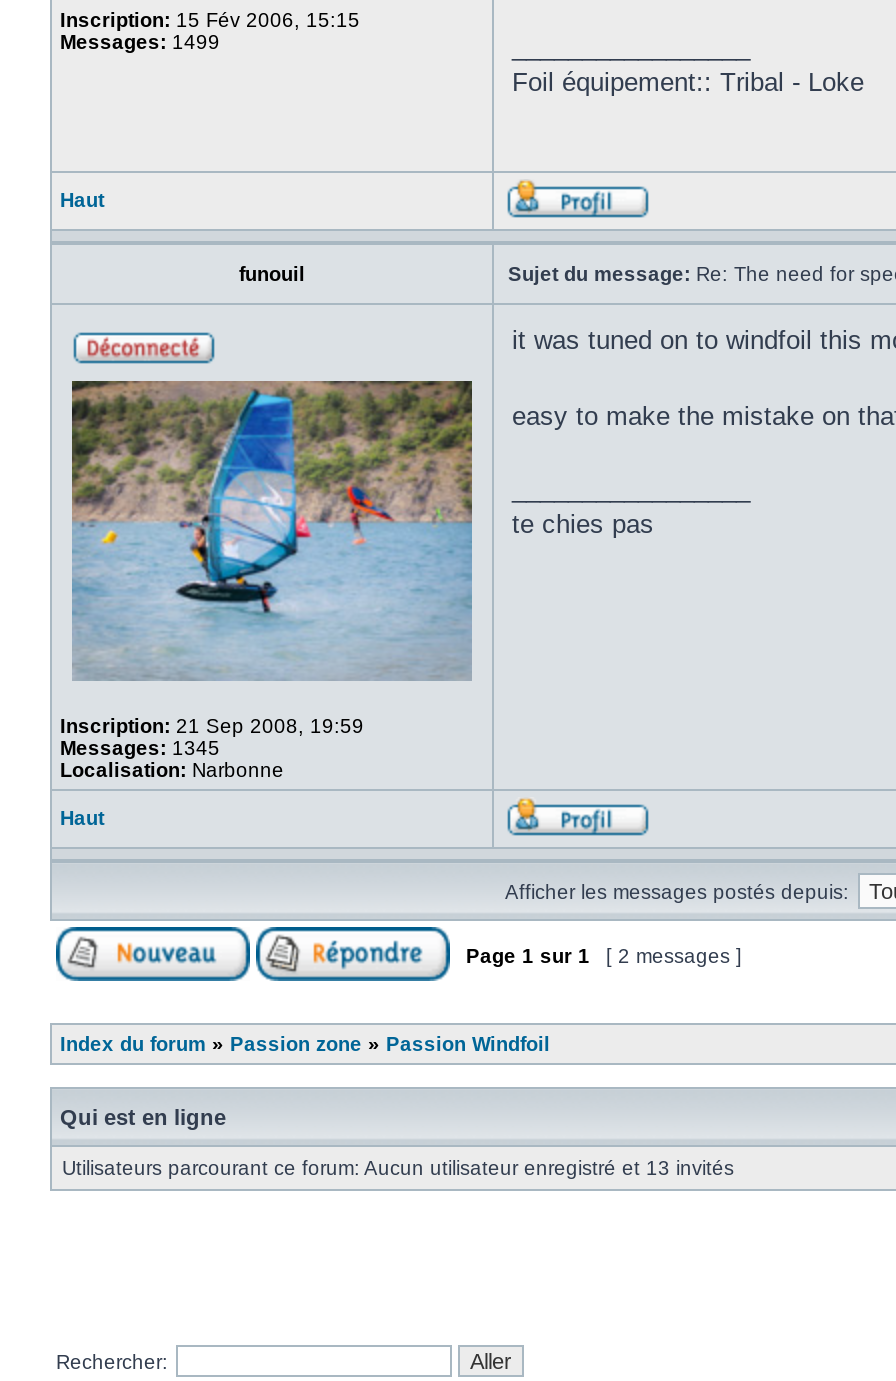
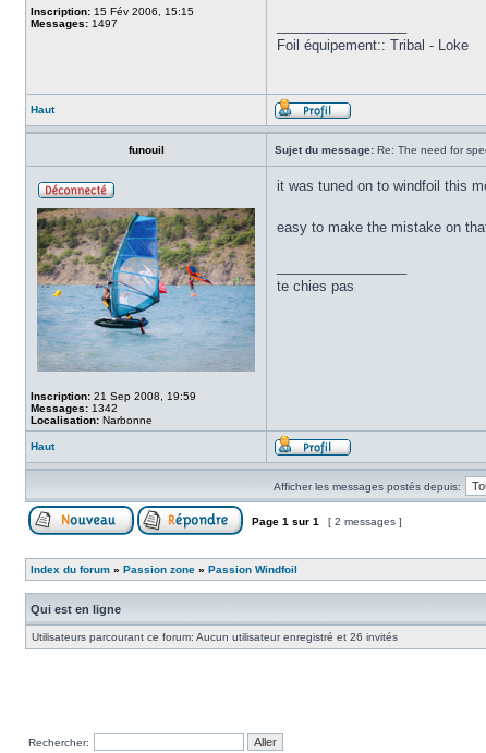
[60,31,220,53] Messages: 1499 -> [31,17,118,29] Messages: 1497
[60,737,220,759] Messages: 1345 -> [31,402,118,414] Messages: 1342
[62,1157,734,1179] Utilisateurs parcourant ce forum: Aucun utilisateur enregistré et 13 invités -> [32,631,398,643] Utilisateurs parcourant ce forum: Aucun utilisateur enregistré et 26 invités

